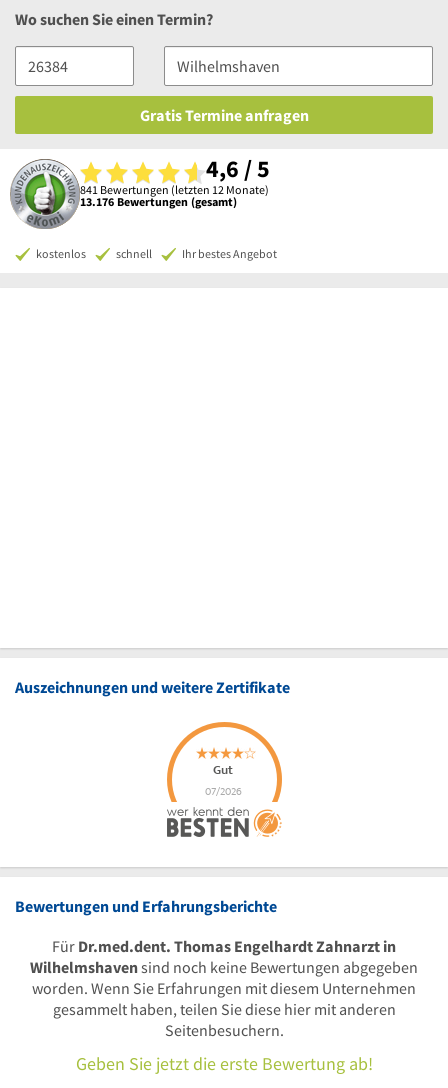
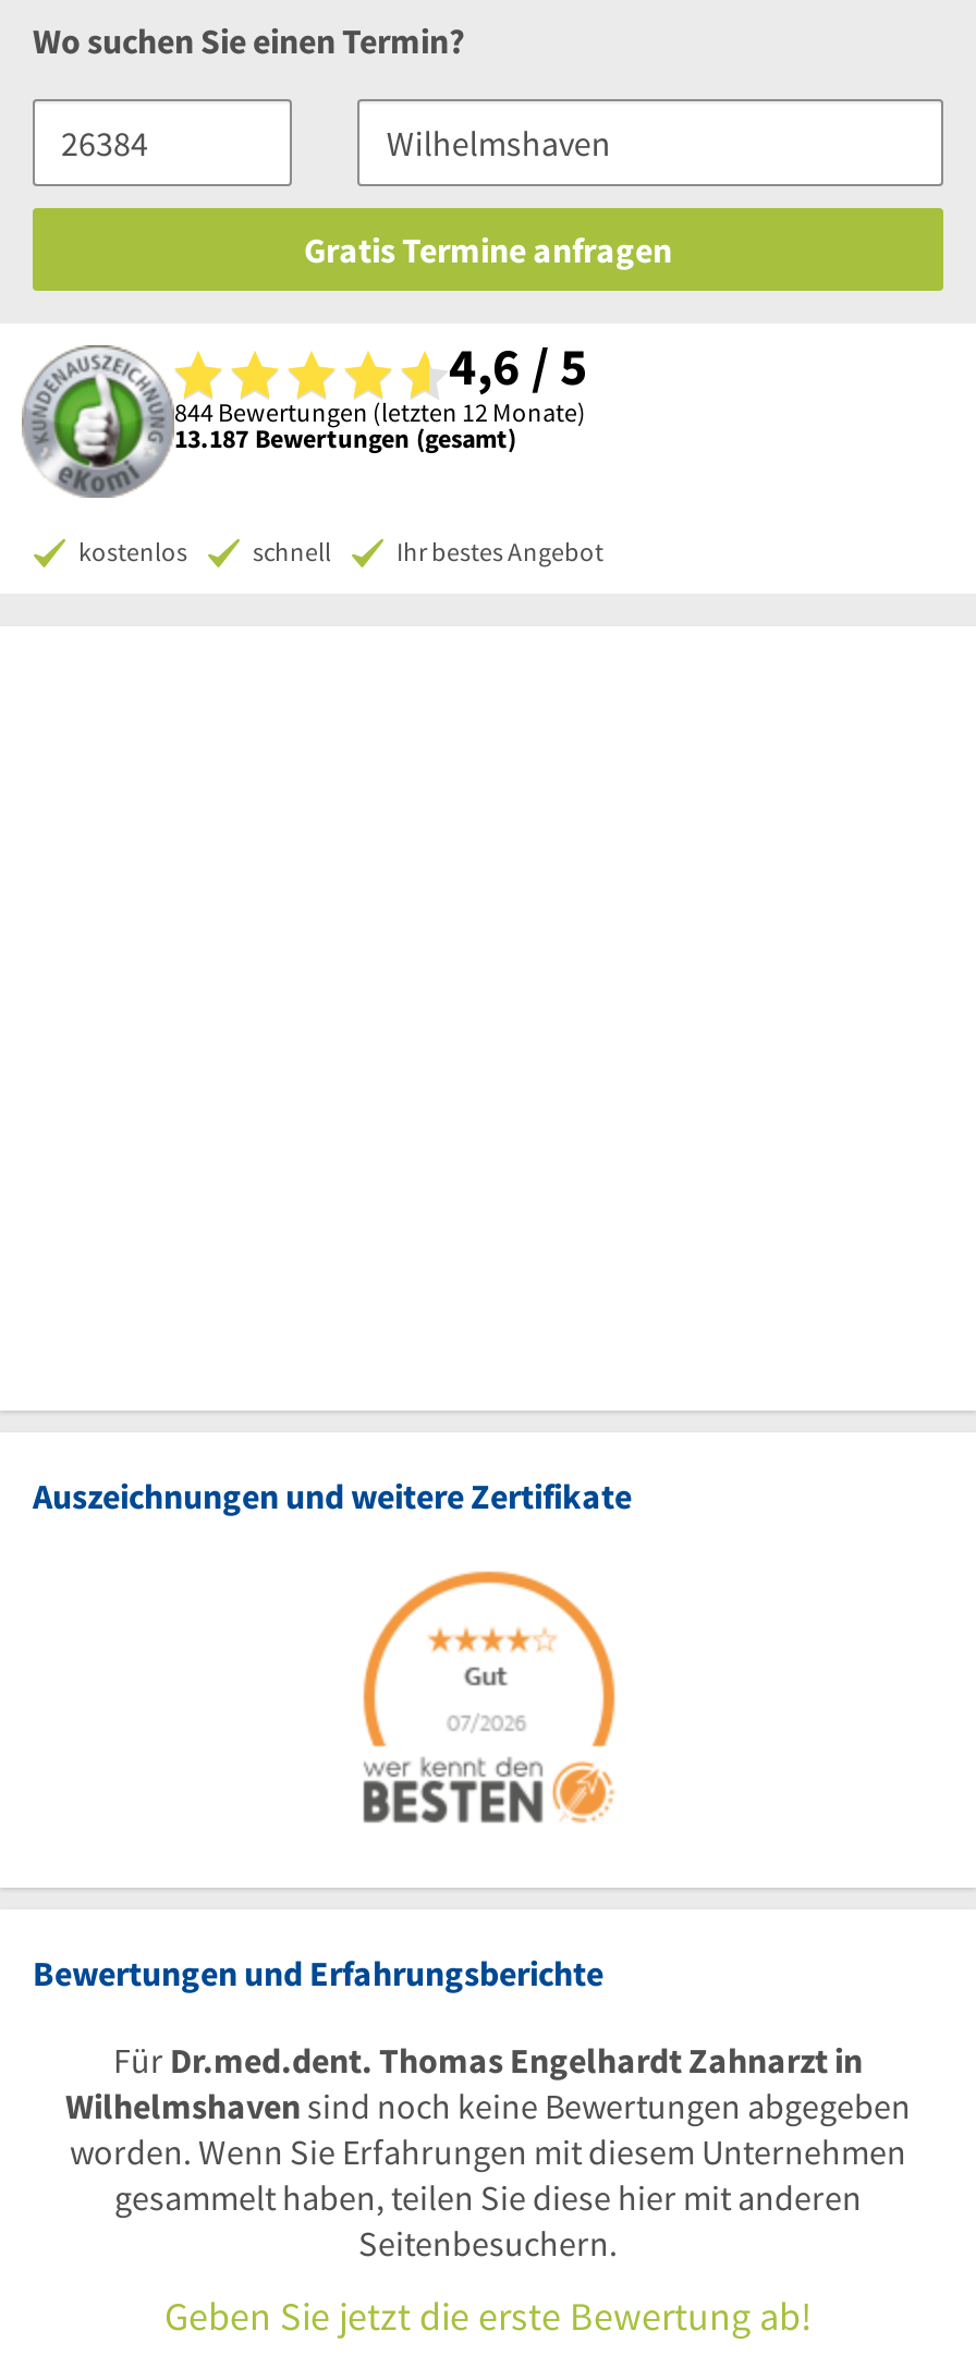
[80,181,269,196] 841 Bewertungen (letzten 12 Monate) -> [174,394,586,427] 844 Bewertungen (letzten 12 Monate)
[80,193,237,208] 13.176 Bewertungen (gesamt) -> [174,420,516,453] 13.187 Bewertungen (gesamt)

